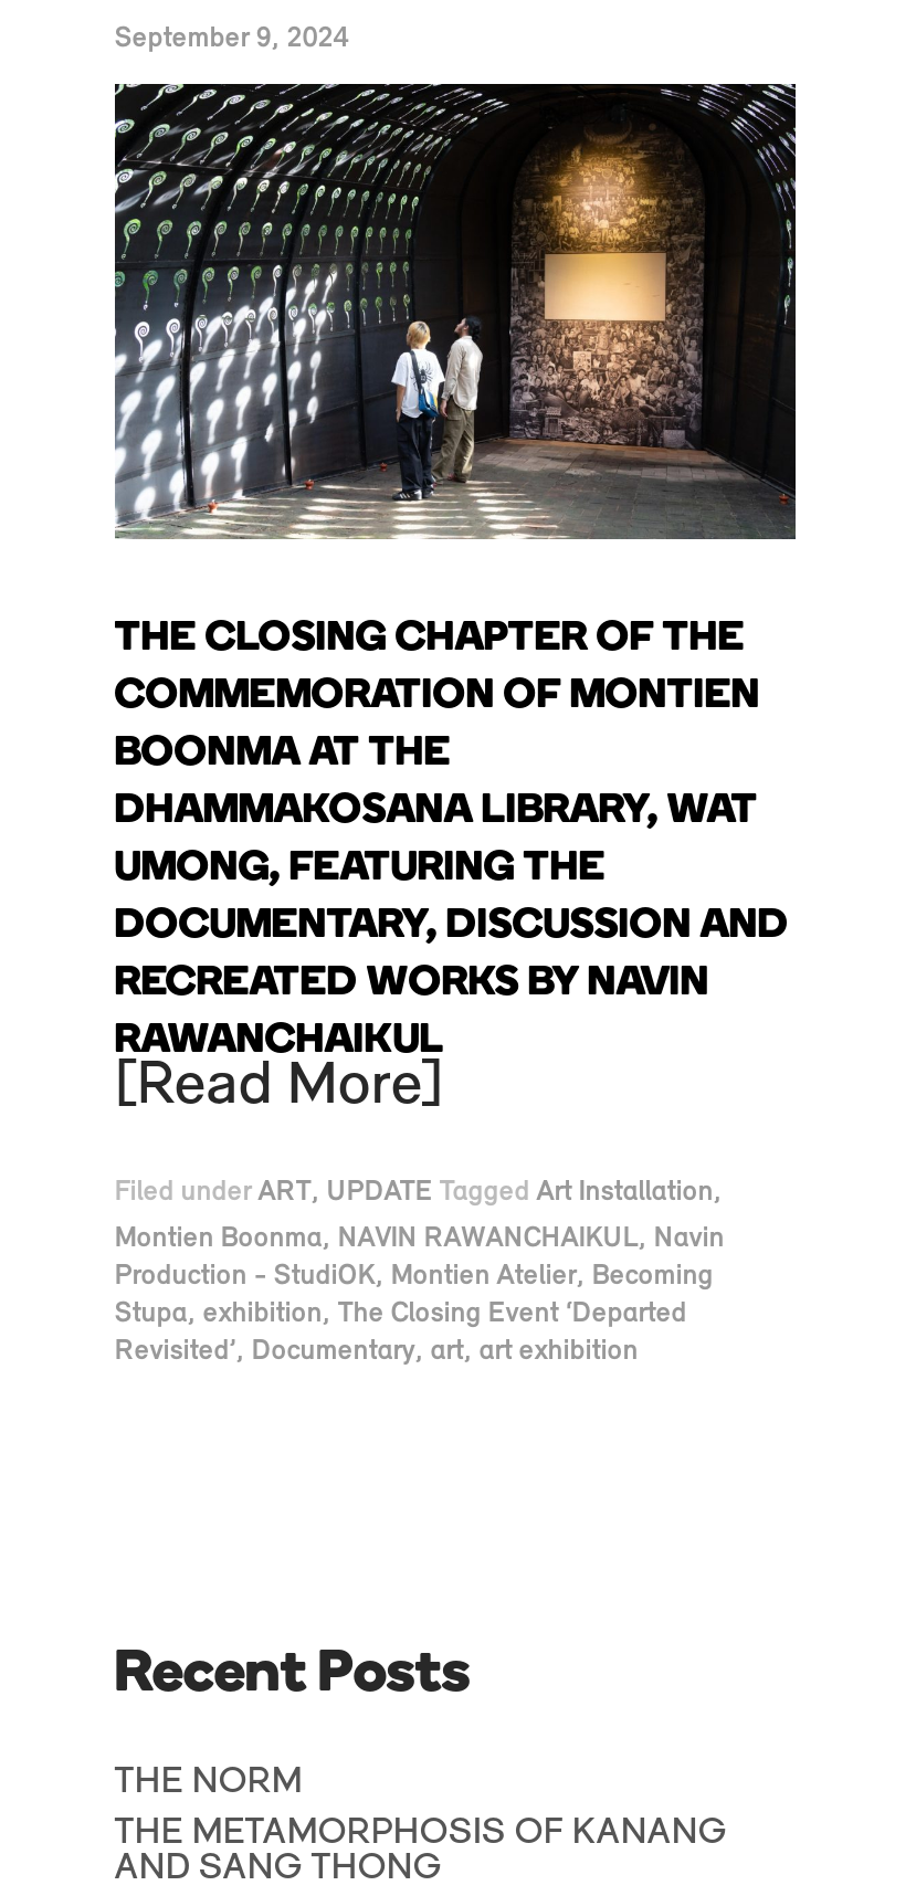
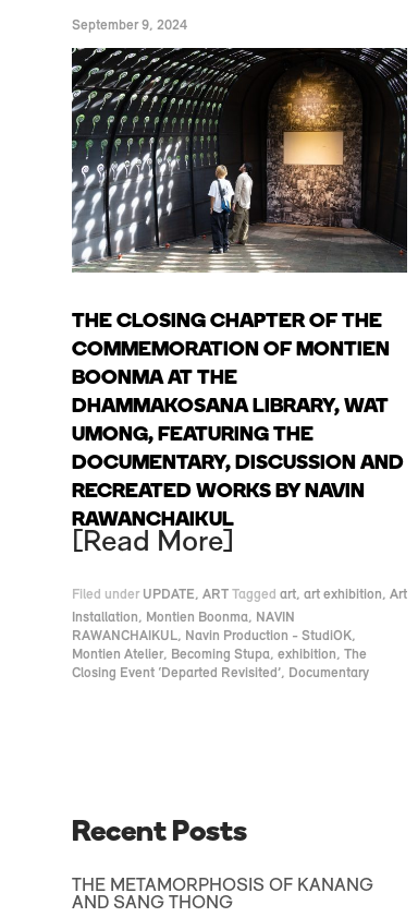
[114,1178,722,1207] Filed under ART, UPDATE Tagged Art Installation, -> [72,587,407,602] Filed under UPDATE, ART Tagged art, art exhibition, Art
[114,1224,724,1366] Montien Boonma, NAVIN RAWANCHAIKUL, Navin | Production - StudiOK, Montien Atelier, Becoming | Stupa, exhibition, The Closing Event ‘Departed | Revisited’, Documentary, art, art exhibition -> [72,610,369,680] Installation, Montien Boonma, NAVIN | RAWANCHAIKUL, Navin Production - StudiOK, | Montien Atelier, Becoming Stupa, exhibition, The | Closing Event ‘Departed Revisited’, Documentary
[114,1765,302,1800] THE NORM -> none

